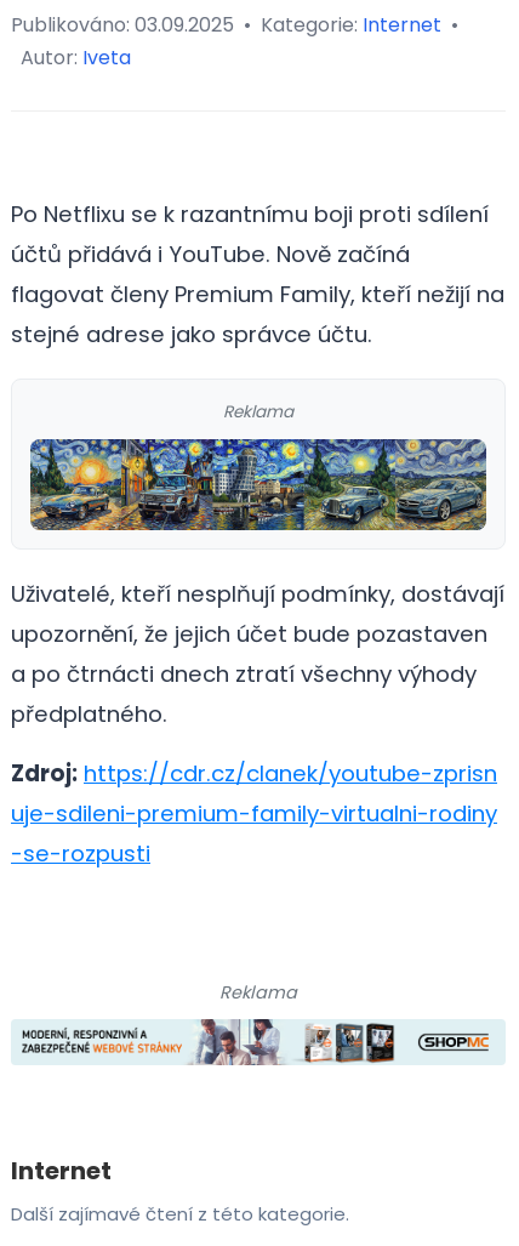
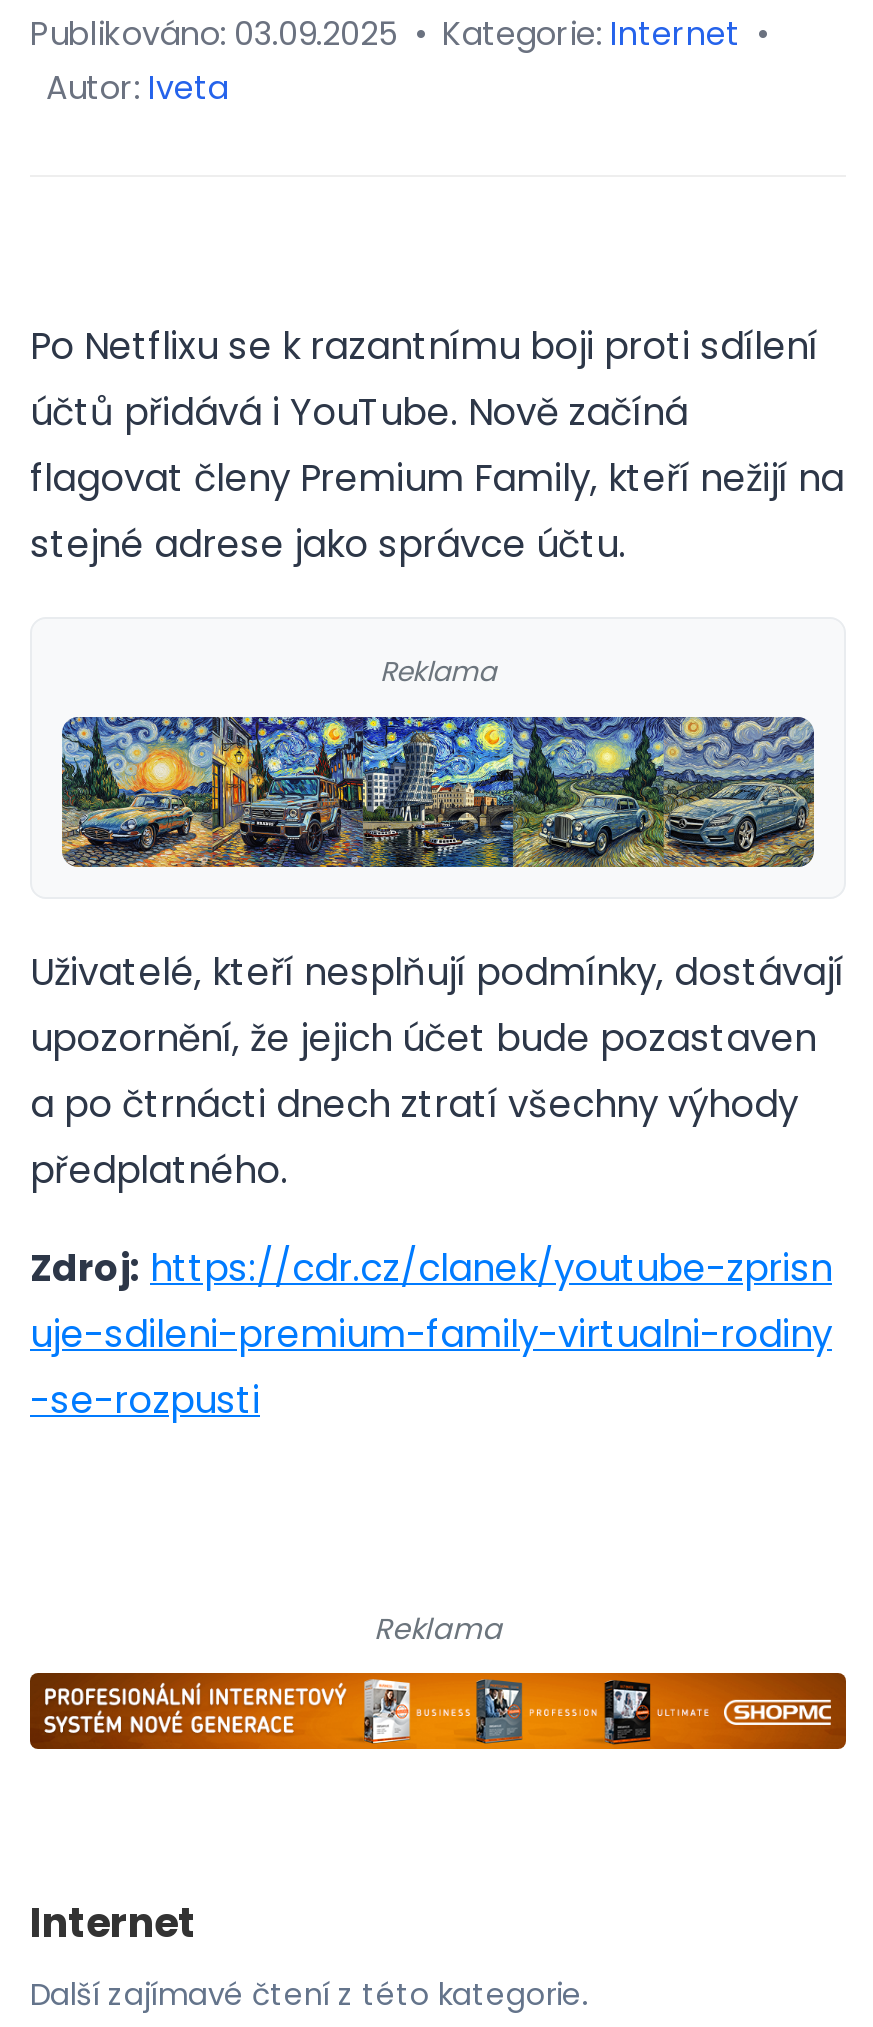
[11,1018,506,1066] [image] -> [28,1670,848,1752] [image]

